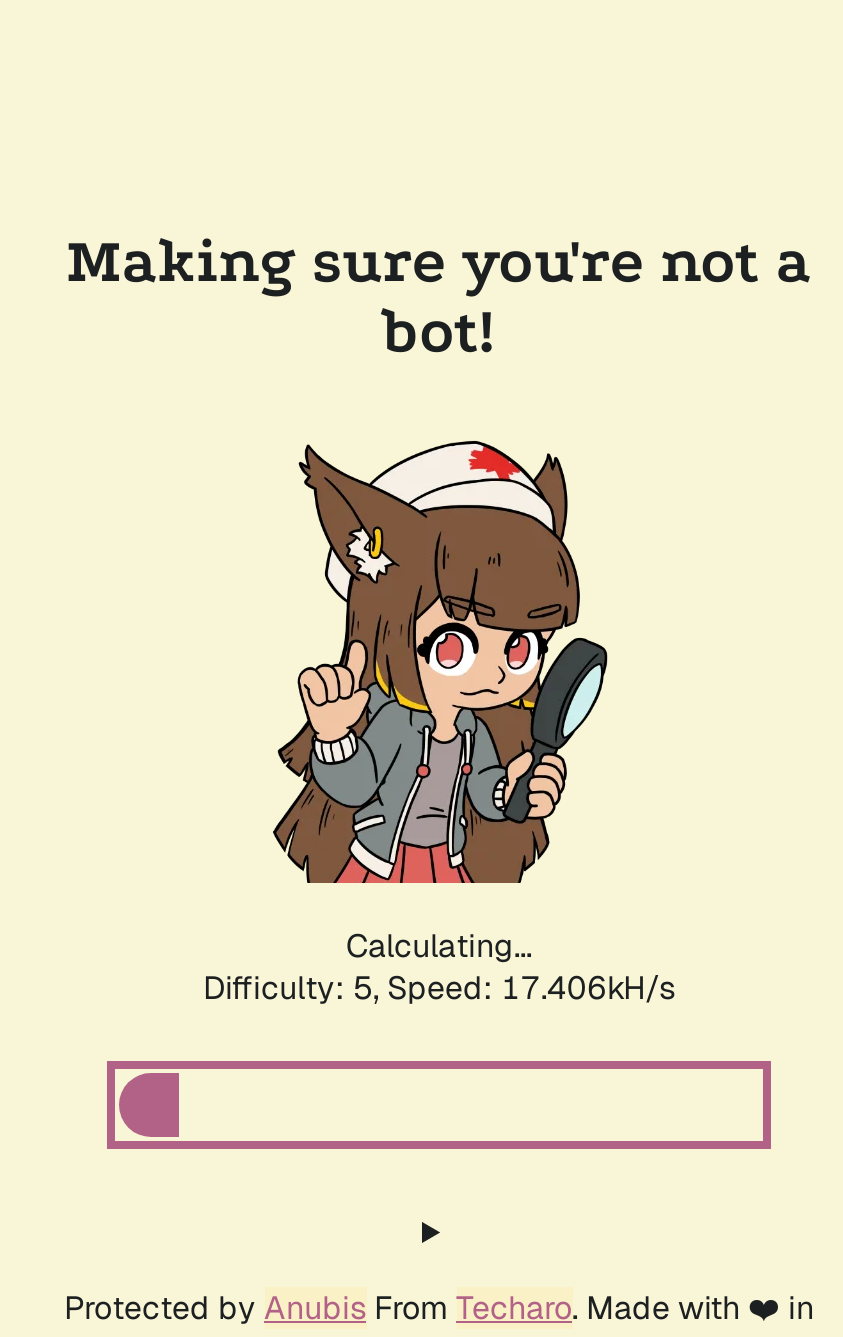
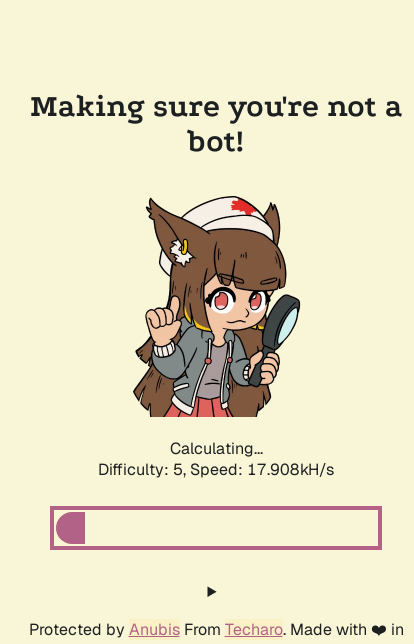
[203,967,675,1009] Difficulty: 5, Speed: 17.406kH/s -> [98,459,334,480] Difficulty: 5, Speed: 17.908kH/s

